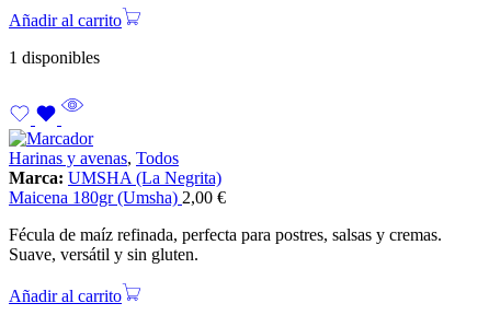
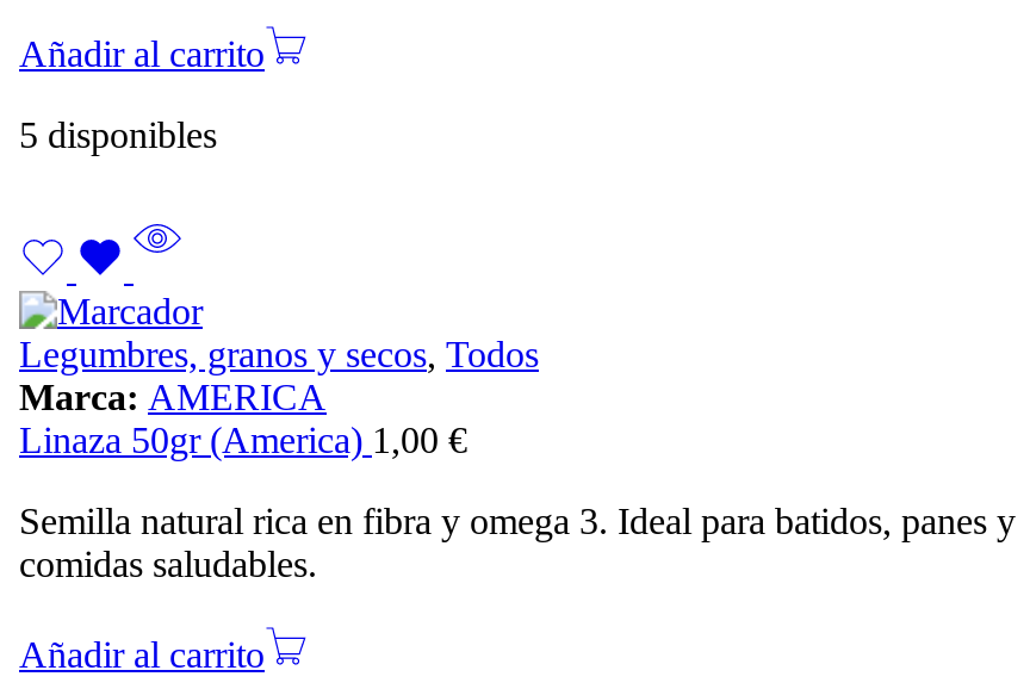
[9,48,100,67] 1 disponibles -> [19,114,217,155] 5 disponibles
[9,149,226,207] Harinas y avenas, Todos | Marca: UMSHA (La Negrita) | Maicena 180gr (Umsha) 2,00 € -> [19,334,539,460] Legumbres, granos y secos, Todos | Marca: AMERICA | Linaza 50gr (America) 1,00 €
[9,225,442,263] Fécula de maíz refinada, perfecta para postres, salsas y cremas. | Suave, versátil y sin gluten. -> [19,500,1016,584] Semilla natural rica en fibra y omega 3. Ideal para batidos, panes y | comidas saludables.

